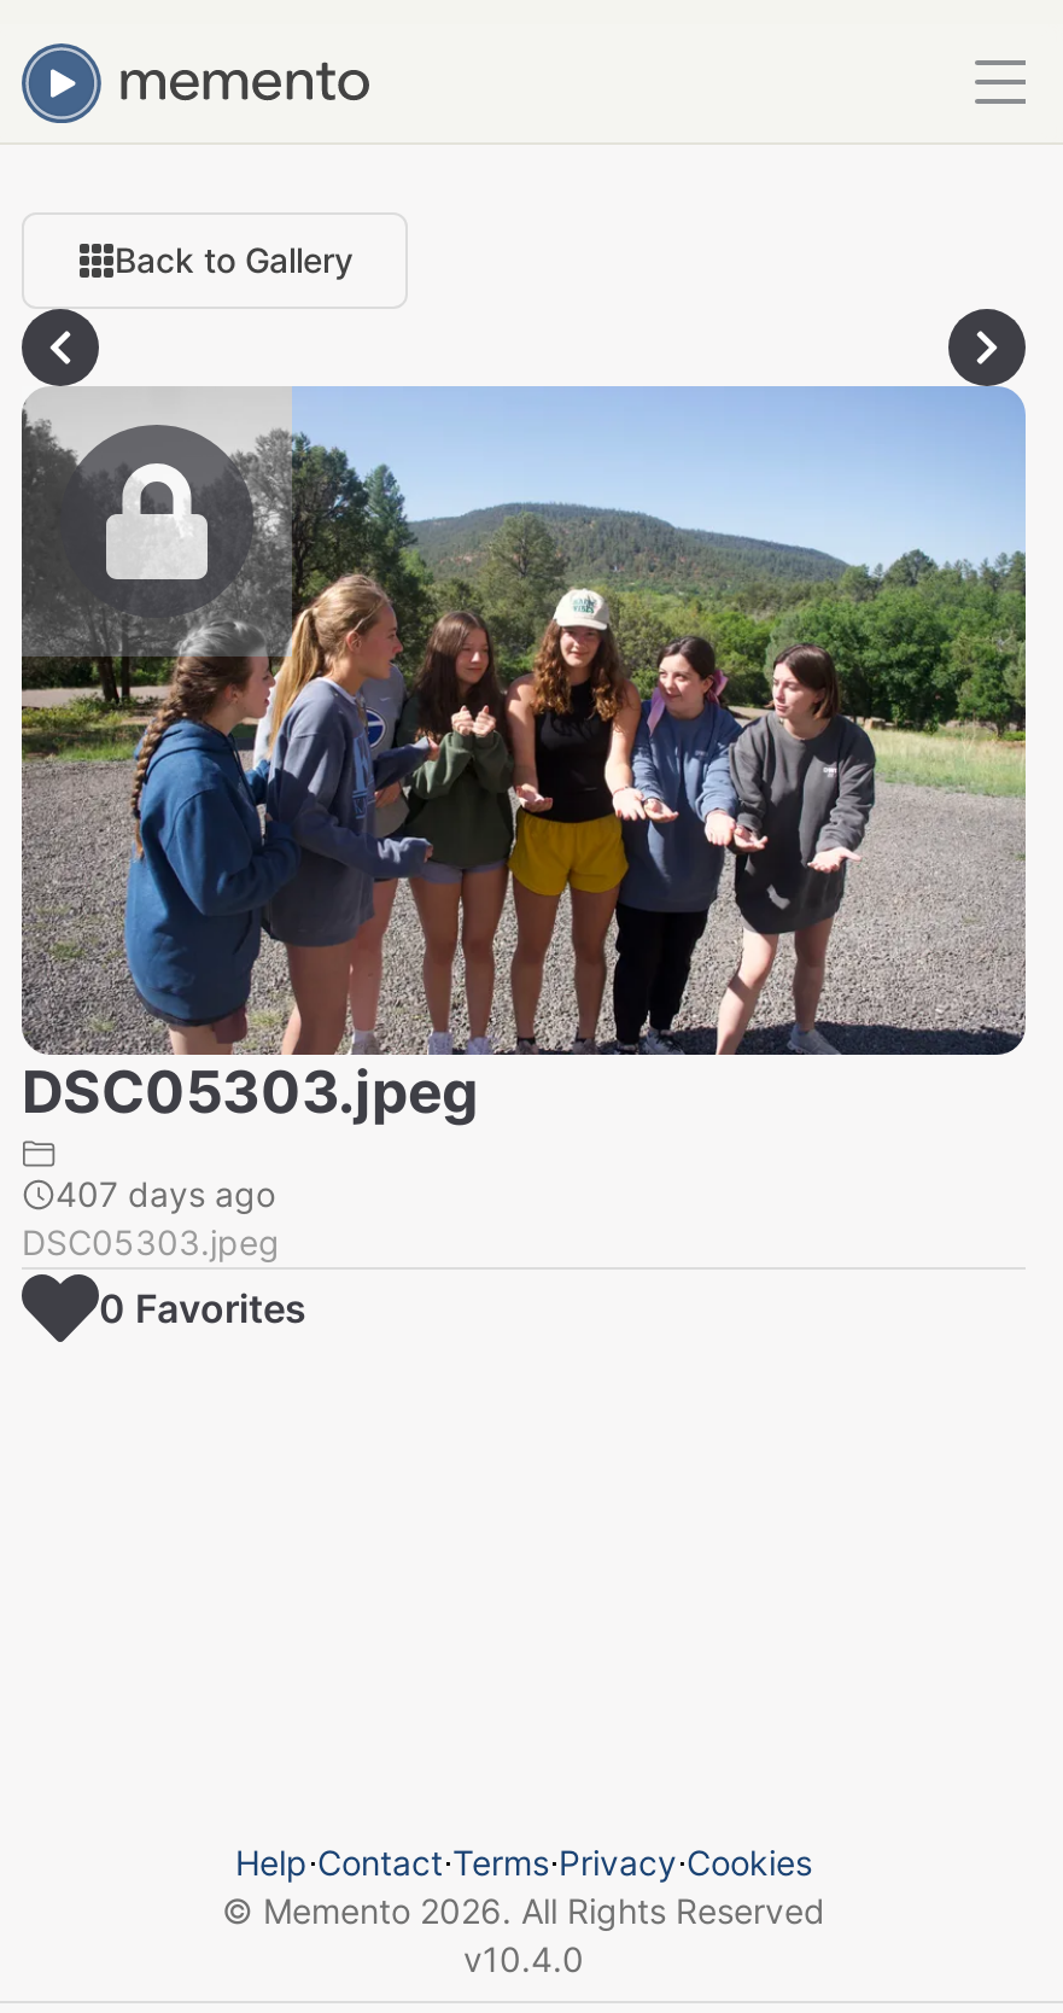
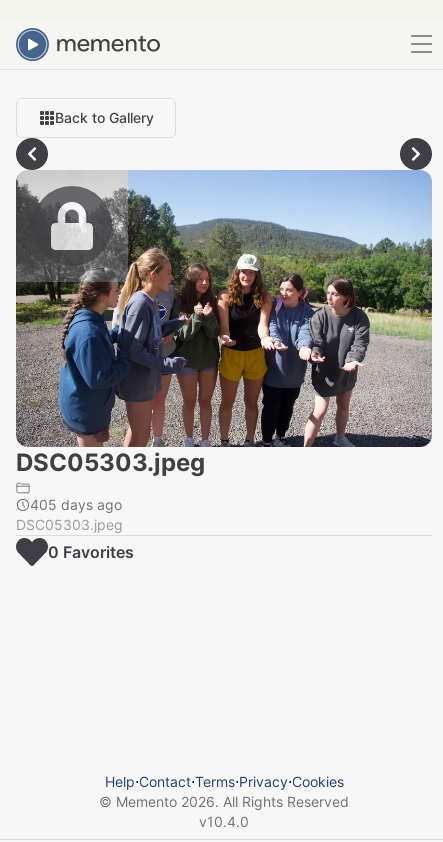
[56,1173,275,1214] 407 days ago -> [30,496,122,513] 405 days ago

